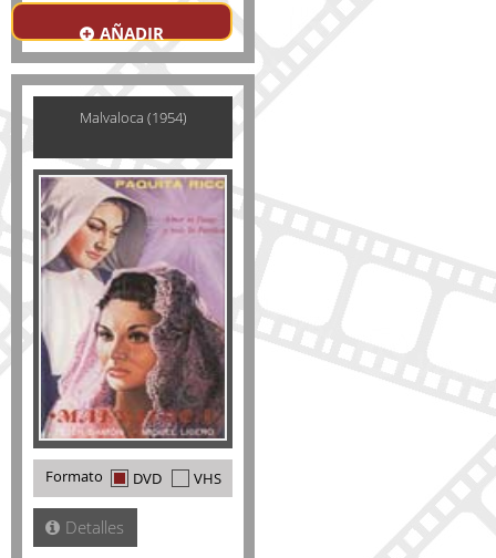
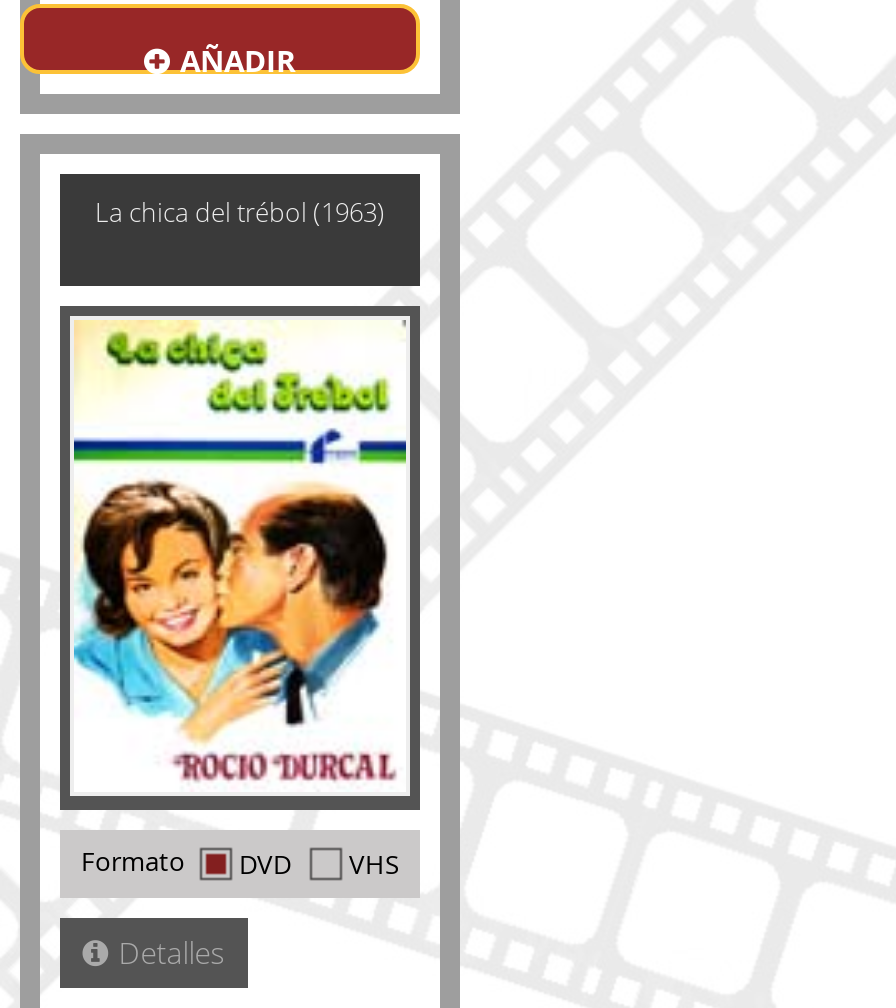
[79,108,187,127] Malvaloca (1954) -> [95,194,385,230] La chica del trébol (1963)
[40,177,226,440] [image] -> [72,318,408,794] [image]

